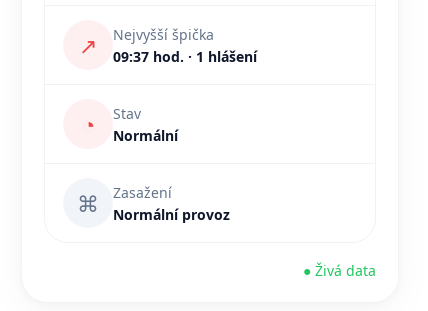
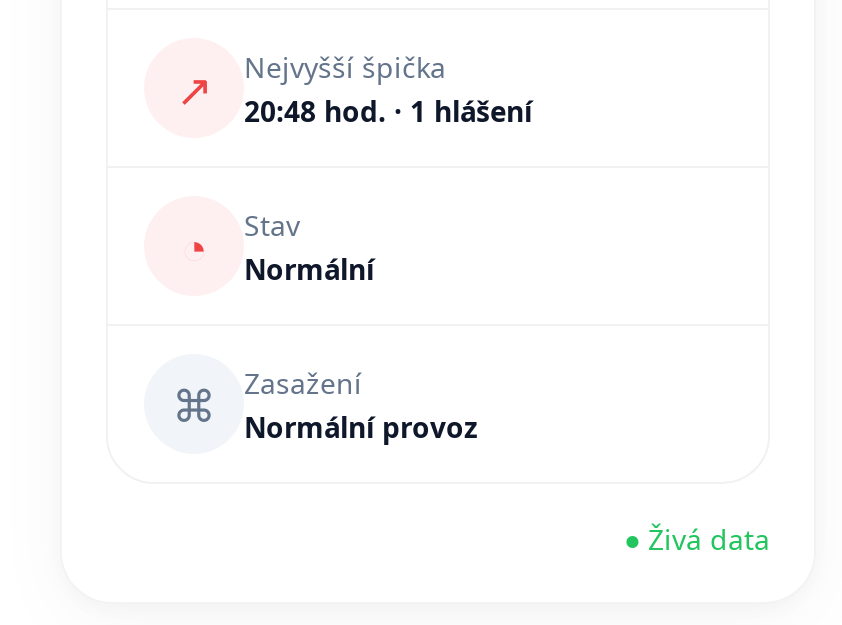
[113,46,257,65] 09:37 hod. · 1 hlášení -> [244,91,532,129] 20:48 hod. · 1 hlášení

